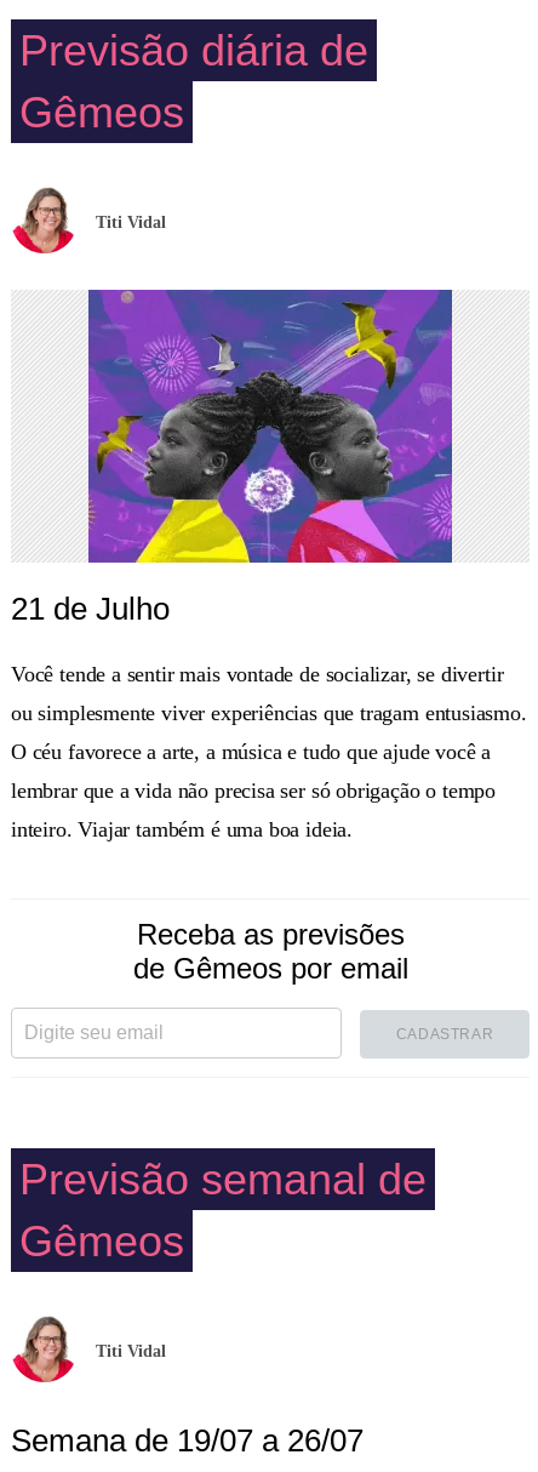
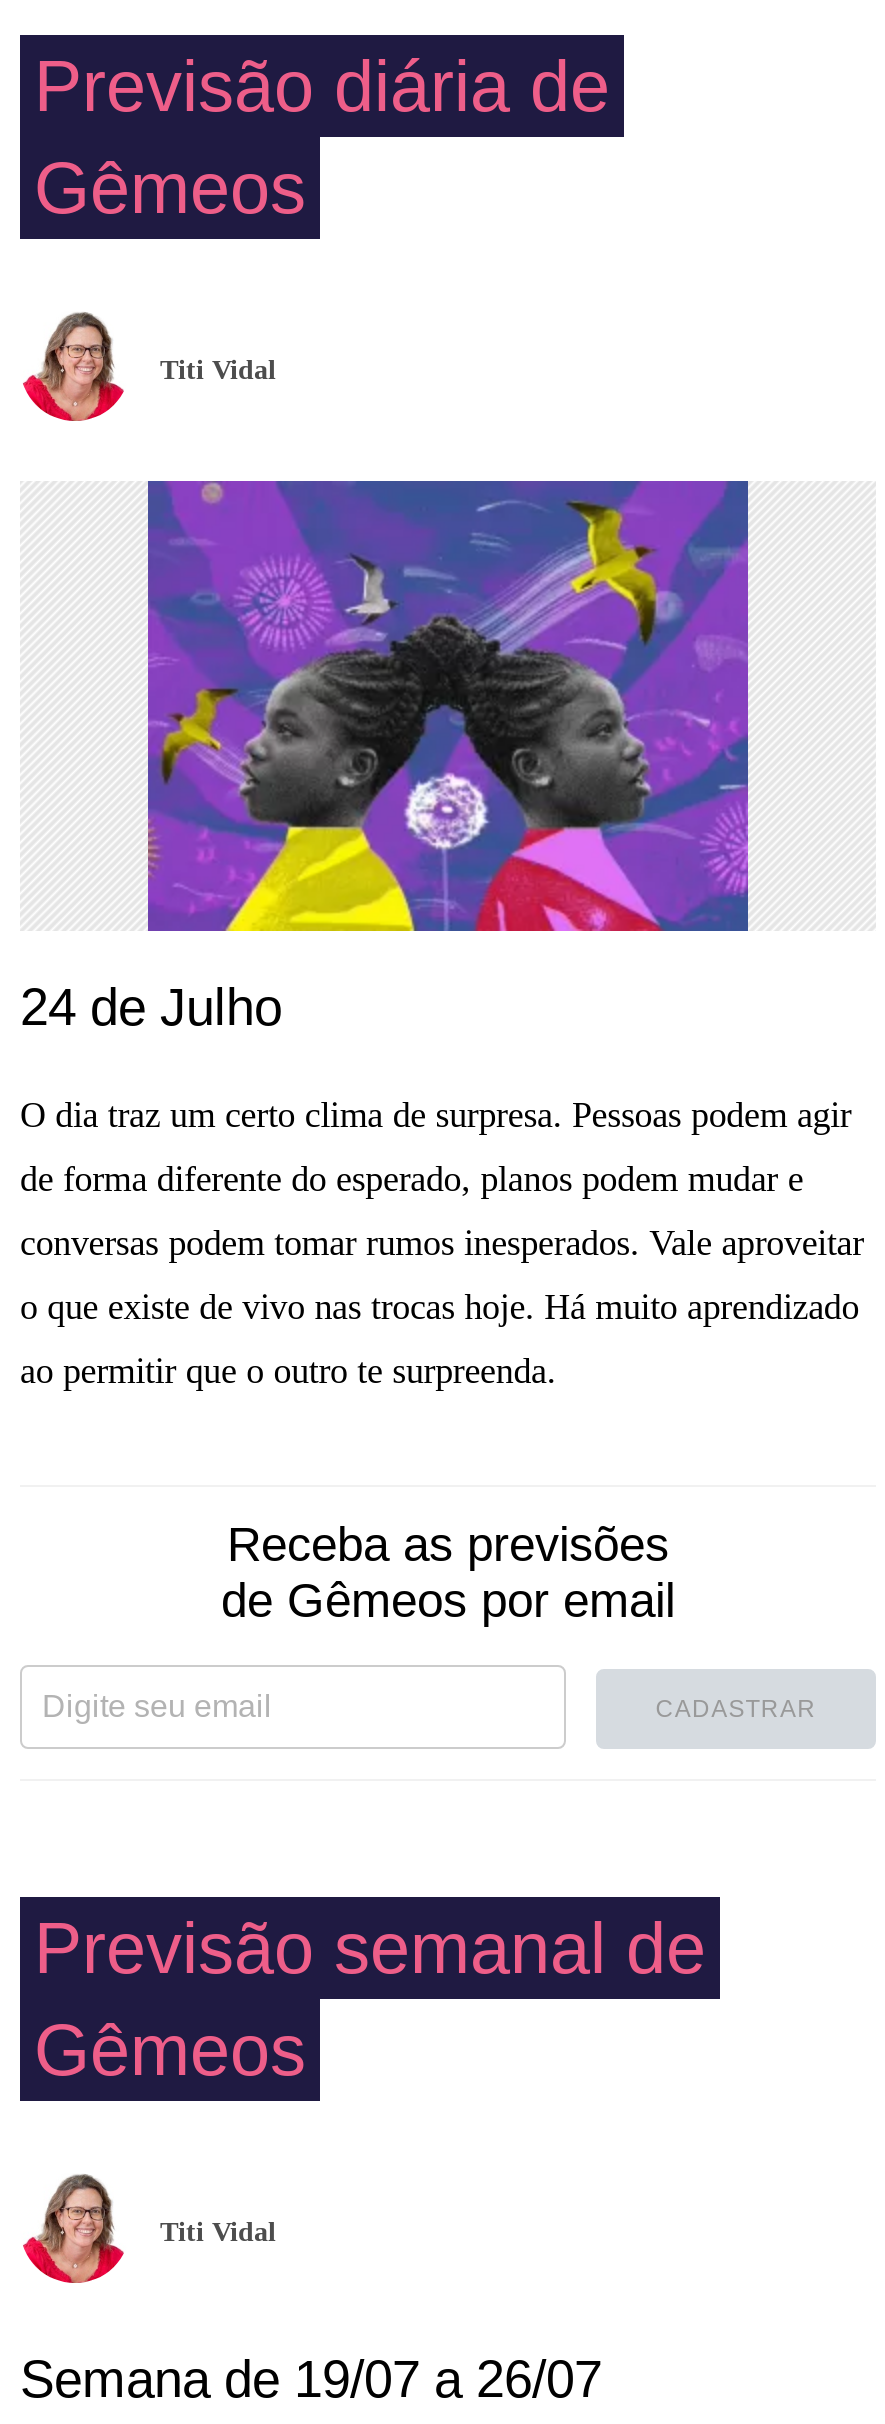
[11,590,170,627] 21 de Julho -> [20,977,282,1037] 24 de Julho
[11,662,503,686] Você tende a sentir mais vontade de socializar, se divertir -> [20,1095,852,1135] O dia traz um certo clima de surpresa. Pessoas podem agir
[11,701,527,725] ou simplesmente viver experiências que tragam entusiasmo. -> [20,1159,803,1199] de forma diferente do esperado, planos podem mudar e
[11,740,491,764] O céu favorece a arte, a música e tudo que ajude você a -> [20,1223,864,1263] conversas podem tomar rumos inesperados. Vale aproveitar
[11,778,496,803] lembrar que a vida não precisa ser só obrigação o tempo -> [20,1287,859,1327] o que existe de vivo nas trocas hoje. Há muito aprendizado
[11,817,353,841] inteiro. Viajar também é uma boa ideia. -> [20,1351,556,1391] ao permitir que o outro te surpreenda.

